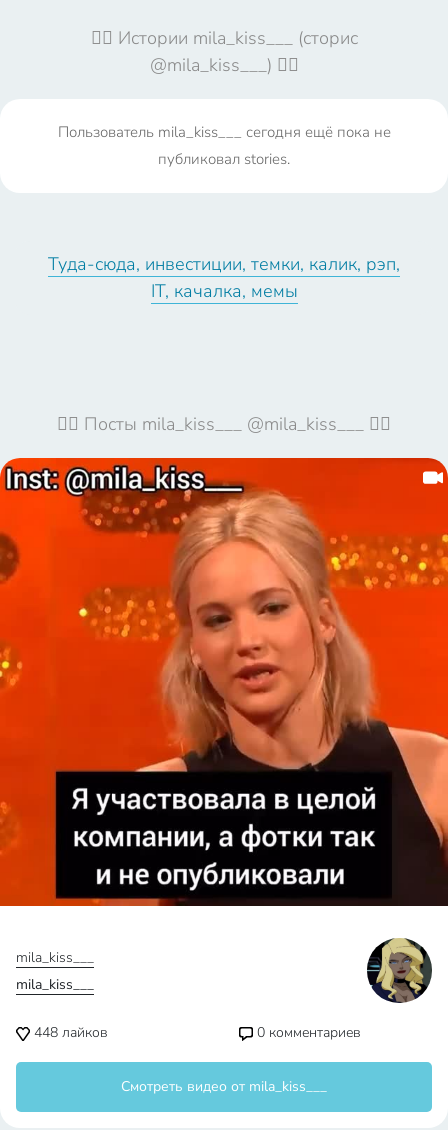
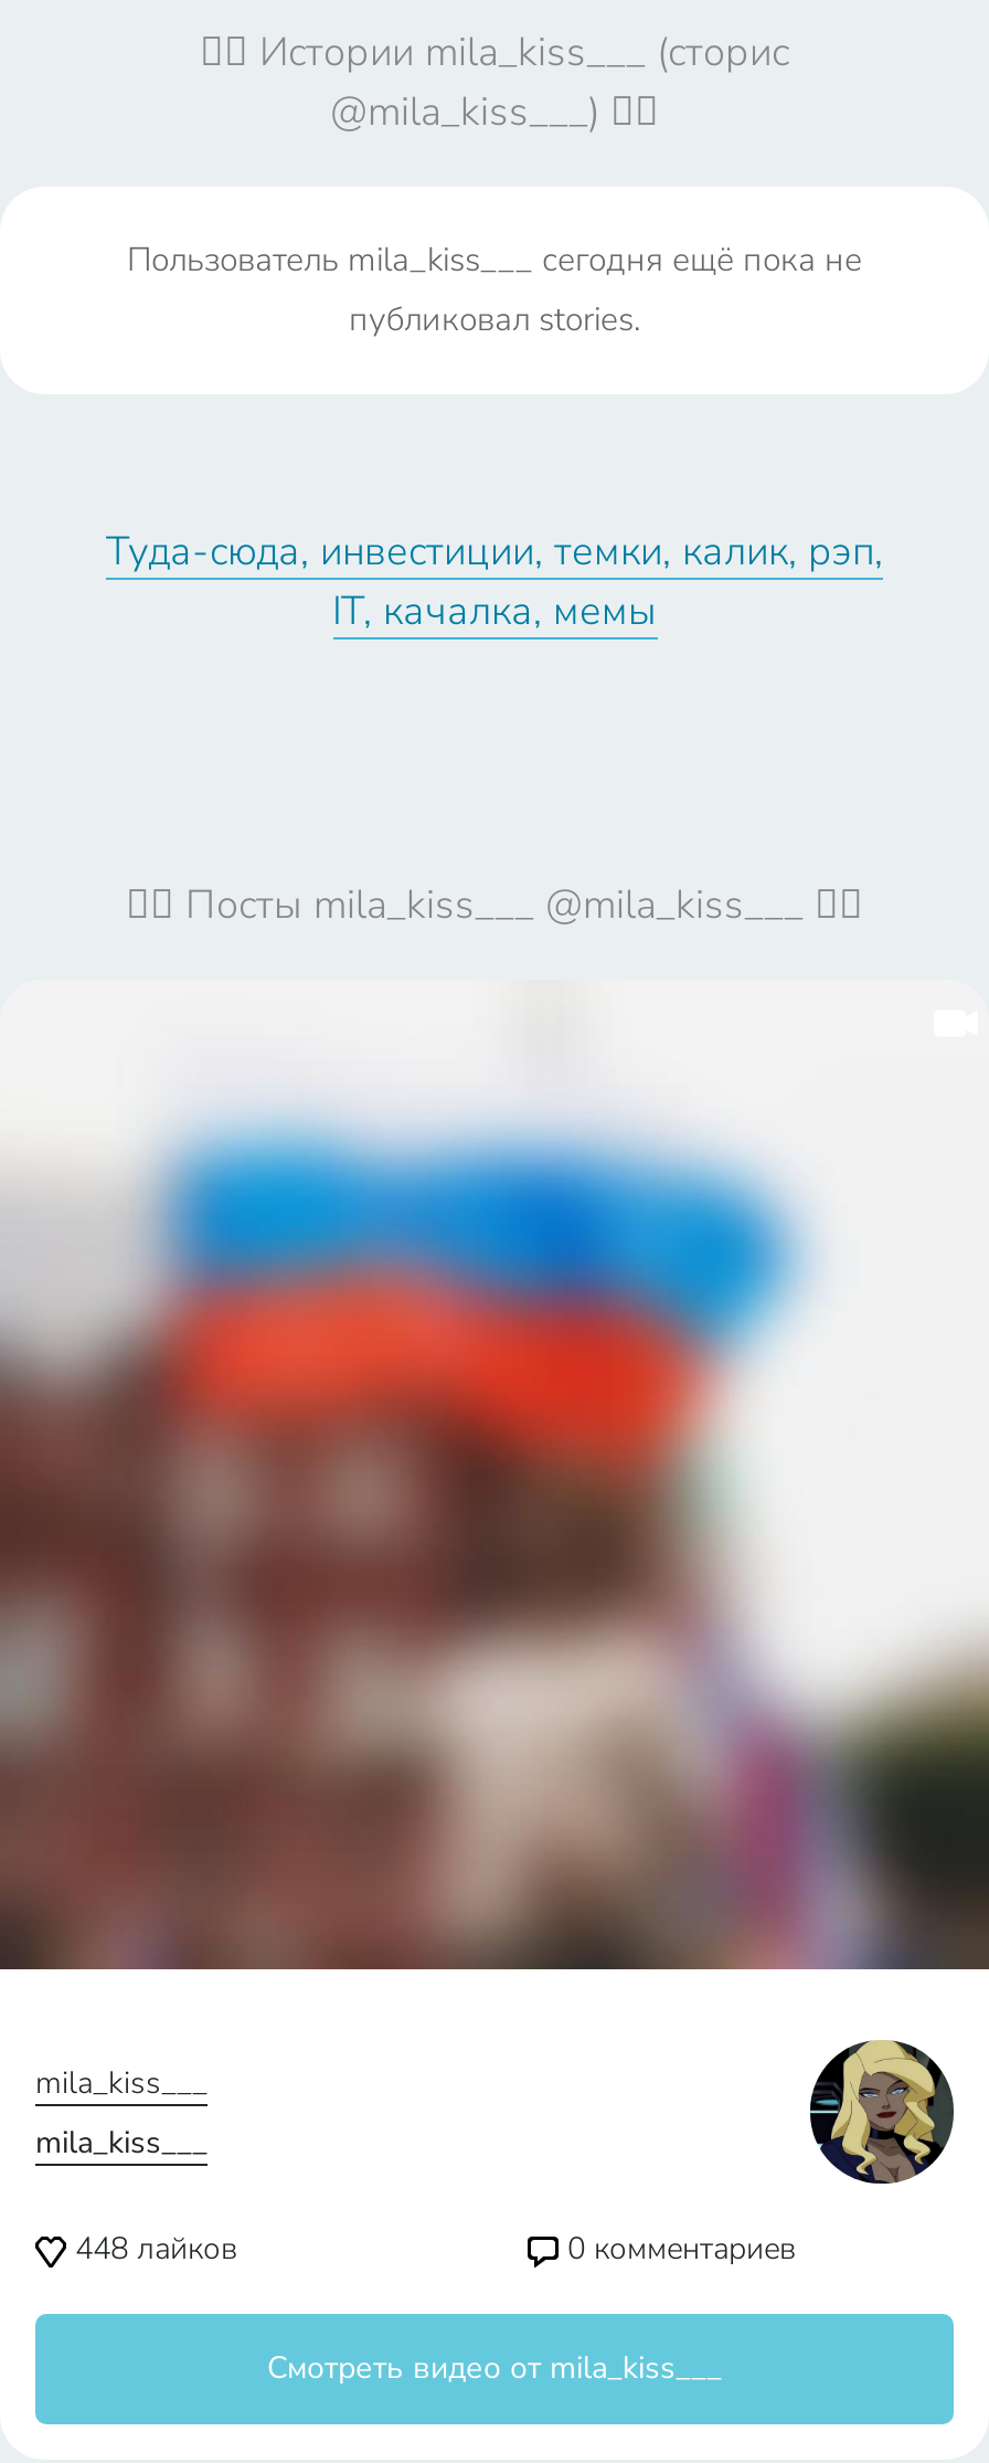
[3,457,445,907] [image] -> [7,980,982,1972] [image]

